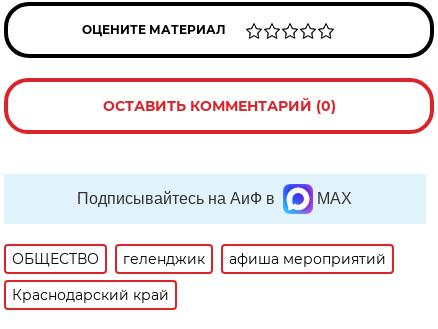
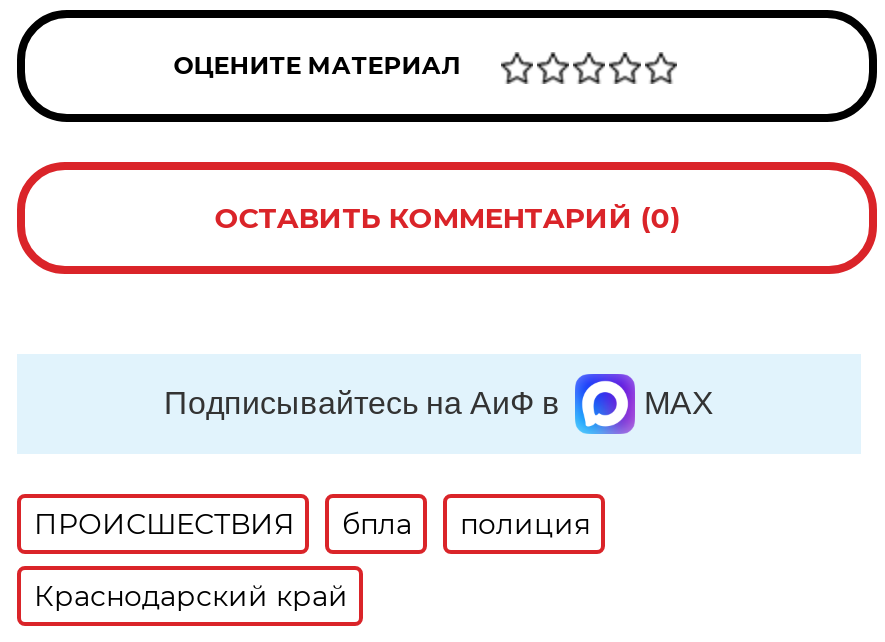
[12,250,386,268] ОБЩЕСТВО | геленджик | афиша мероприятий -> [34,506,590,542] ПРОИСШЕСТВИЯ | бпла | полиция

